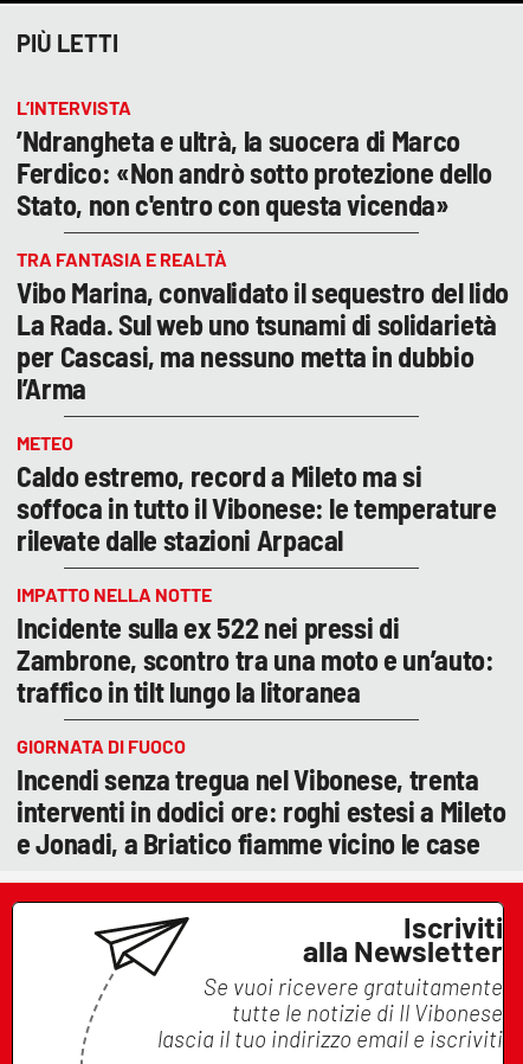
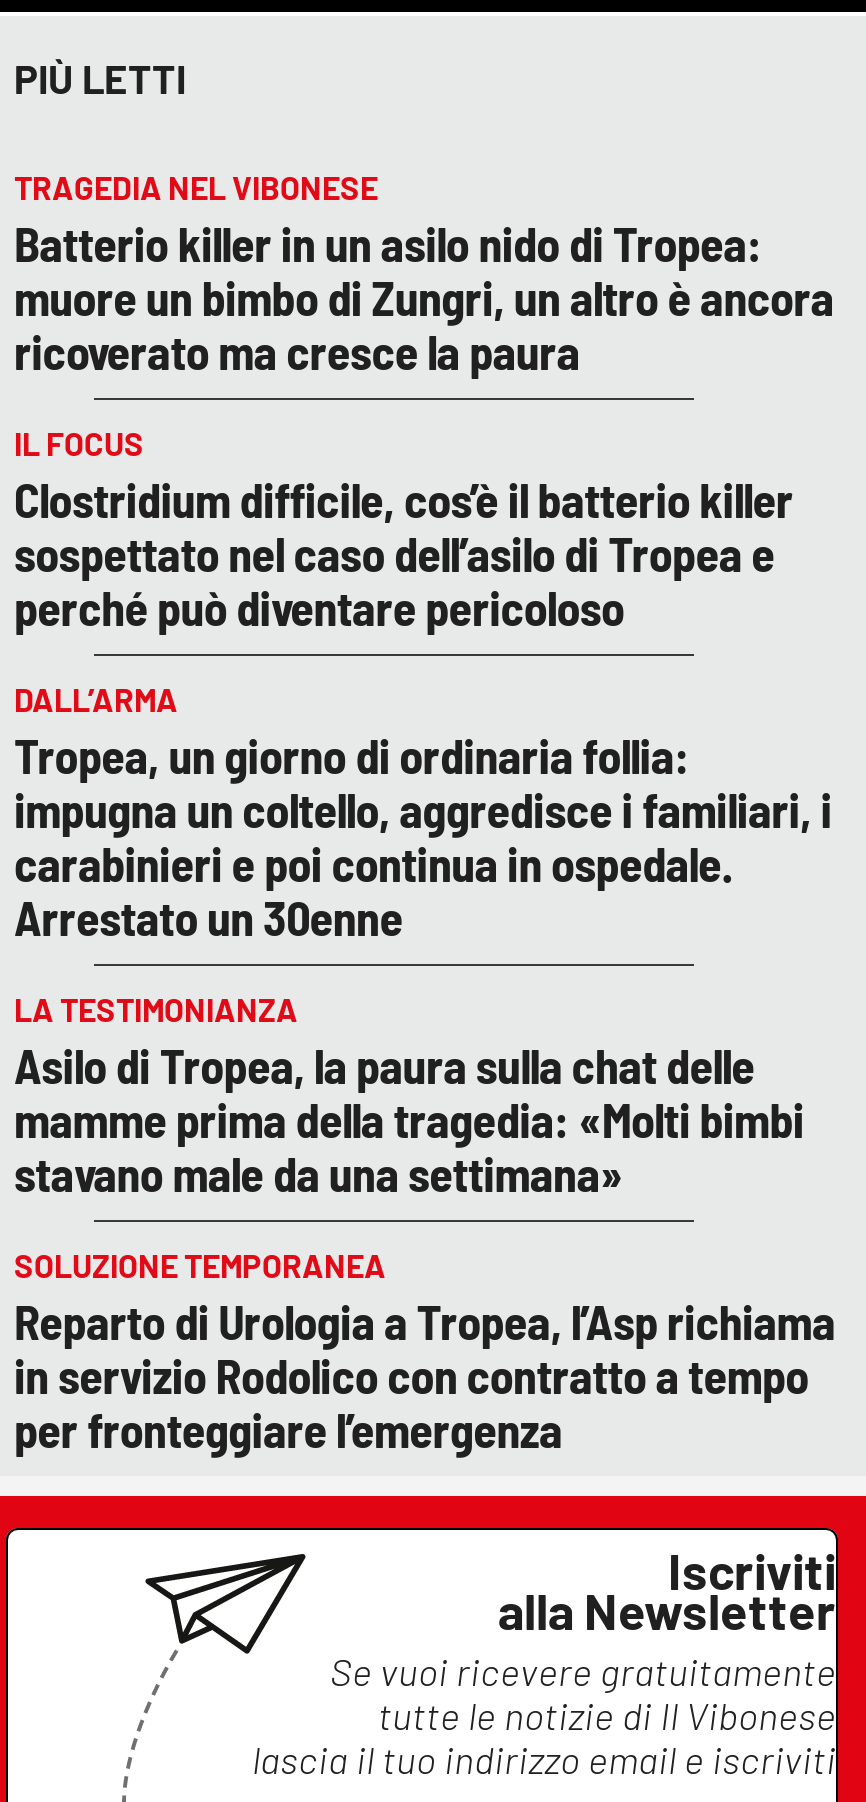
[17,96,491,222] L’INTERVISTA | ’Ndrangheta e ultrà, la suocera di Marco | Ferdico: «Non andrò sotto protezione dello | Stato, non c'entro con questa vicenda» -> [14,168,834,380] TRAGEDIA NEL VIBONESE | Batterio killer in un asilo nido di Tropea: | muore un bimbo di Zungri, un altro è ancora | ricoverato ma cresce la paura
[17,248,509,405] TRA FANTASIA E REALTÀ | Vibo Marina, convalidato il sequestro del lido | La Rada. Sul web uno tsunami di solidarietà | per Cascasi, ma nessuno metta in dubbio | l’Arma -> [14,424,793,636] IL FOCUS | Clostridium difficile, cos’è il batterio killer | sospettato nel caso dell’asilo di Tropea e | perché può diventare pericoloso
[17,431,496,557] METEO | Caldo estremo, record a Mileto ma si | soffoca in tutto il Vibonese: le temperature | rilevate dalle stazioni Arpacal -> [14,680,832,946] DALL’ARMA | Tropea, un giorno di ordinaria follia: | impugna un coltello, aggredisce i familiari, i | carabinieri e poi continua in ospedale. | Arrestato un 30enne
[17,583,494,709] IMPATTO NELLA NOTTE | Incidente sulla ex 522 nei pressi di | Zambrone, scontro tra una moto e un’auto: | traffico in tilt lungo la litoranea -> [14,990,804,1202] LA TESTIMONIANZA | Asilo di Tropea, la paura sulla chat delle | mamme prima della tragedia: «Molti bimbi | stavano male da una settimana»
[17,735,506,860] GIORNATA DI FUOCO | Incendi senza tregua nel Vibonese, trenta | interventi in dodici ore: roghi estesi a Mileto | e Jonadi, a Briatico fiamme vicino le case -> [14,1246,835,1458] SOLUZIONE TEMPORANEA | Reparto di Urologia a Tropea, l’Asp richiama | in servizio Rodolico con contratto a tempo | per fronteggiare l’emergenza

